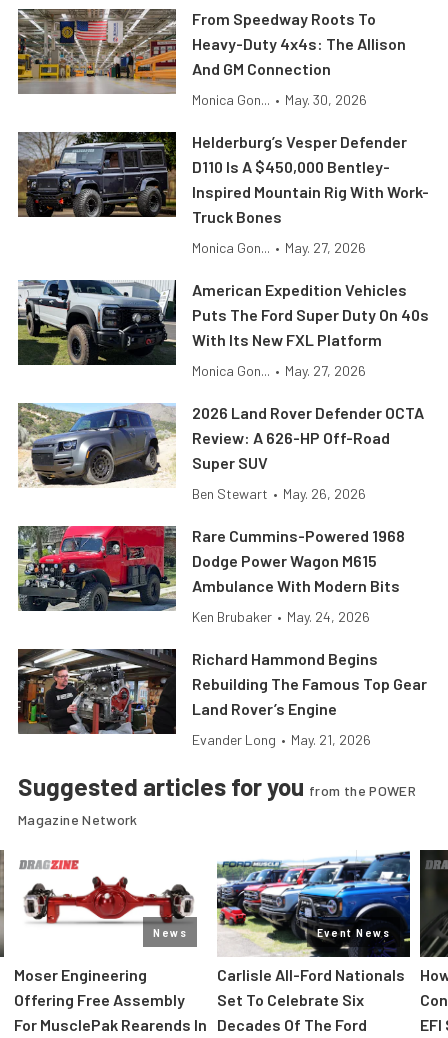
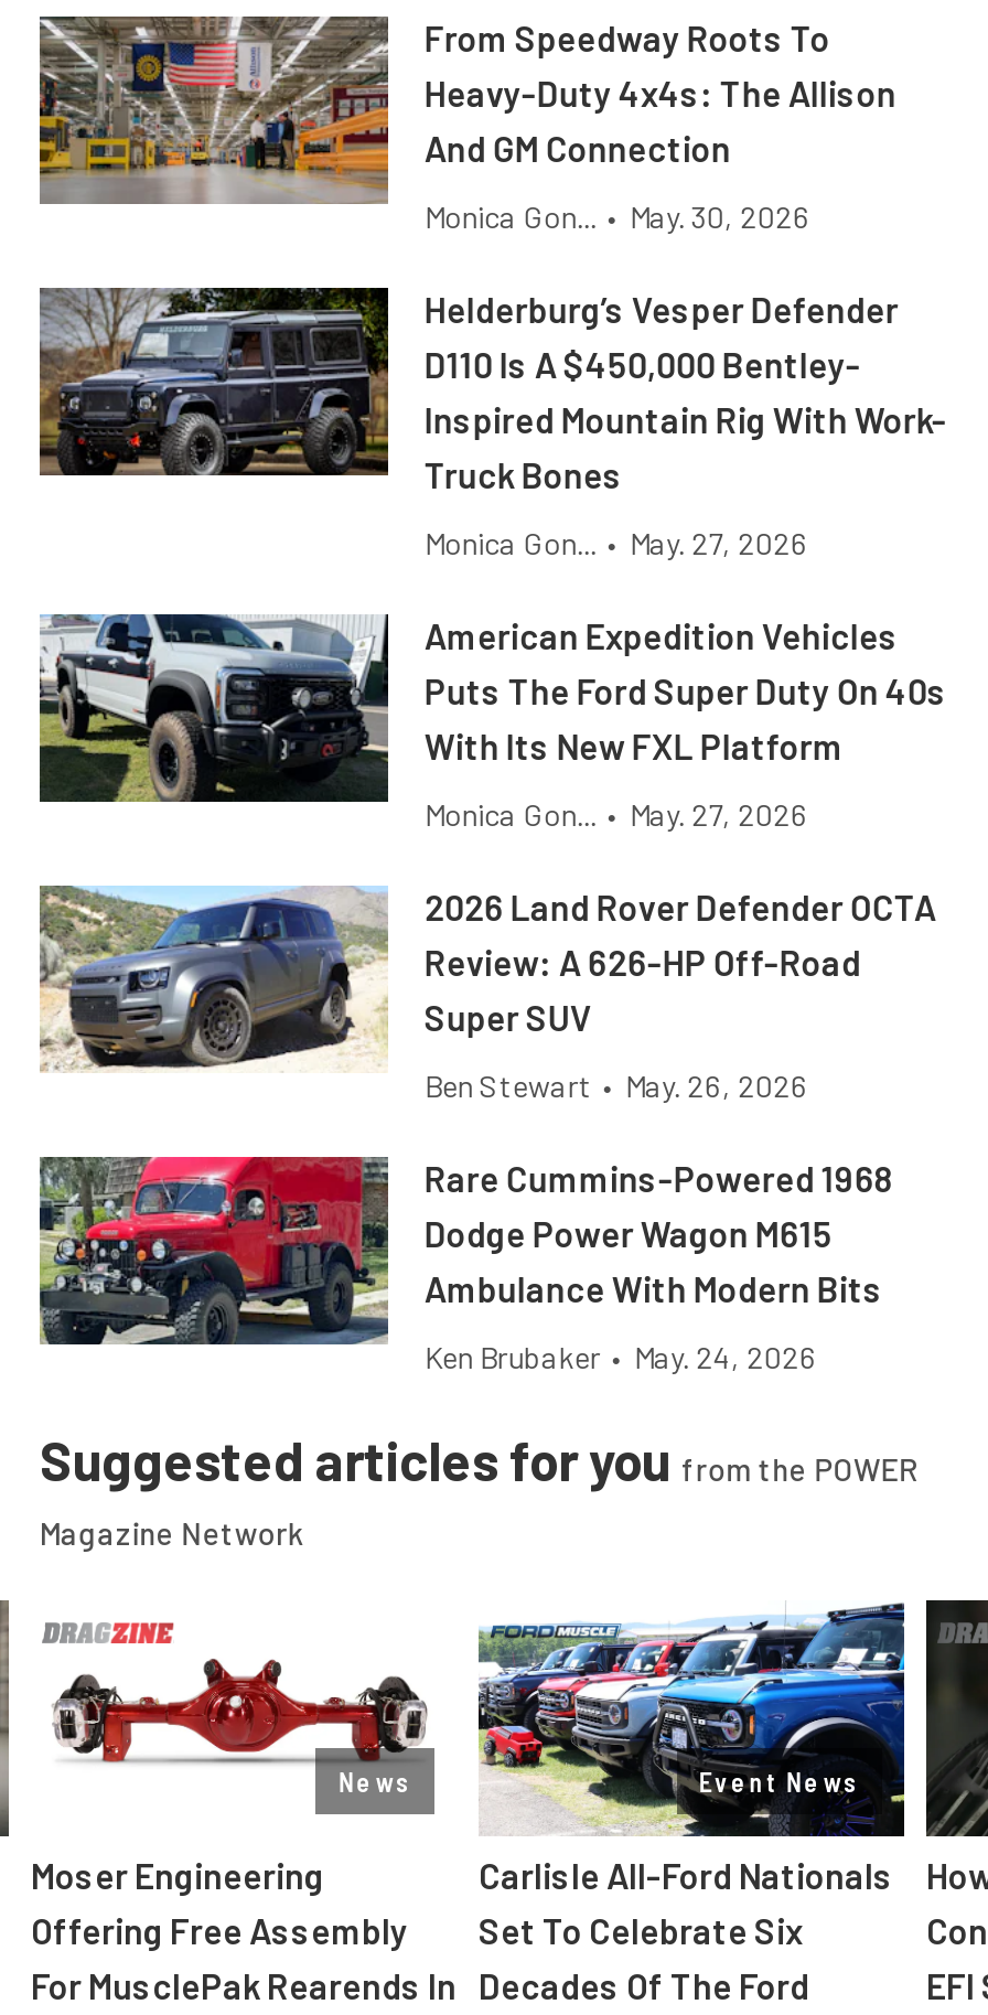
[17,648,427,748] [image] | Richard Hammond Begins | Rebuilding The Famous Top Gear | Land Rover’s Engine | Evander Long • May. 21, 2026 -> none

